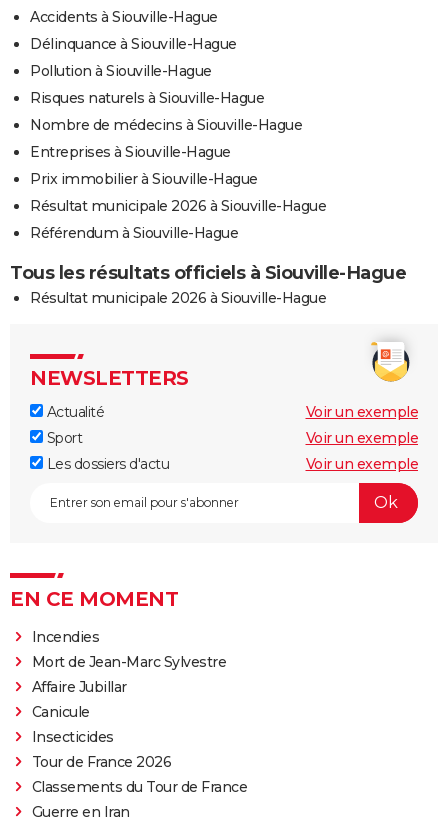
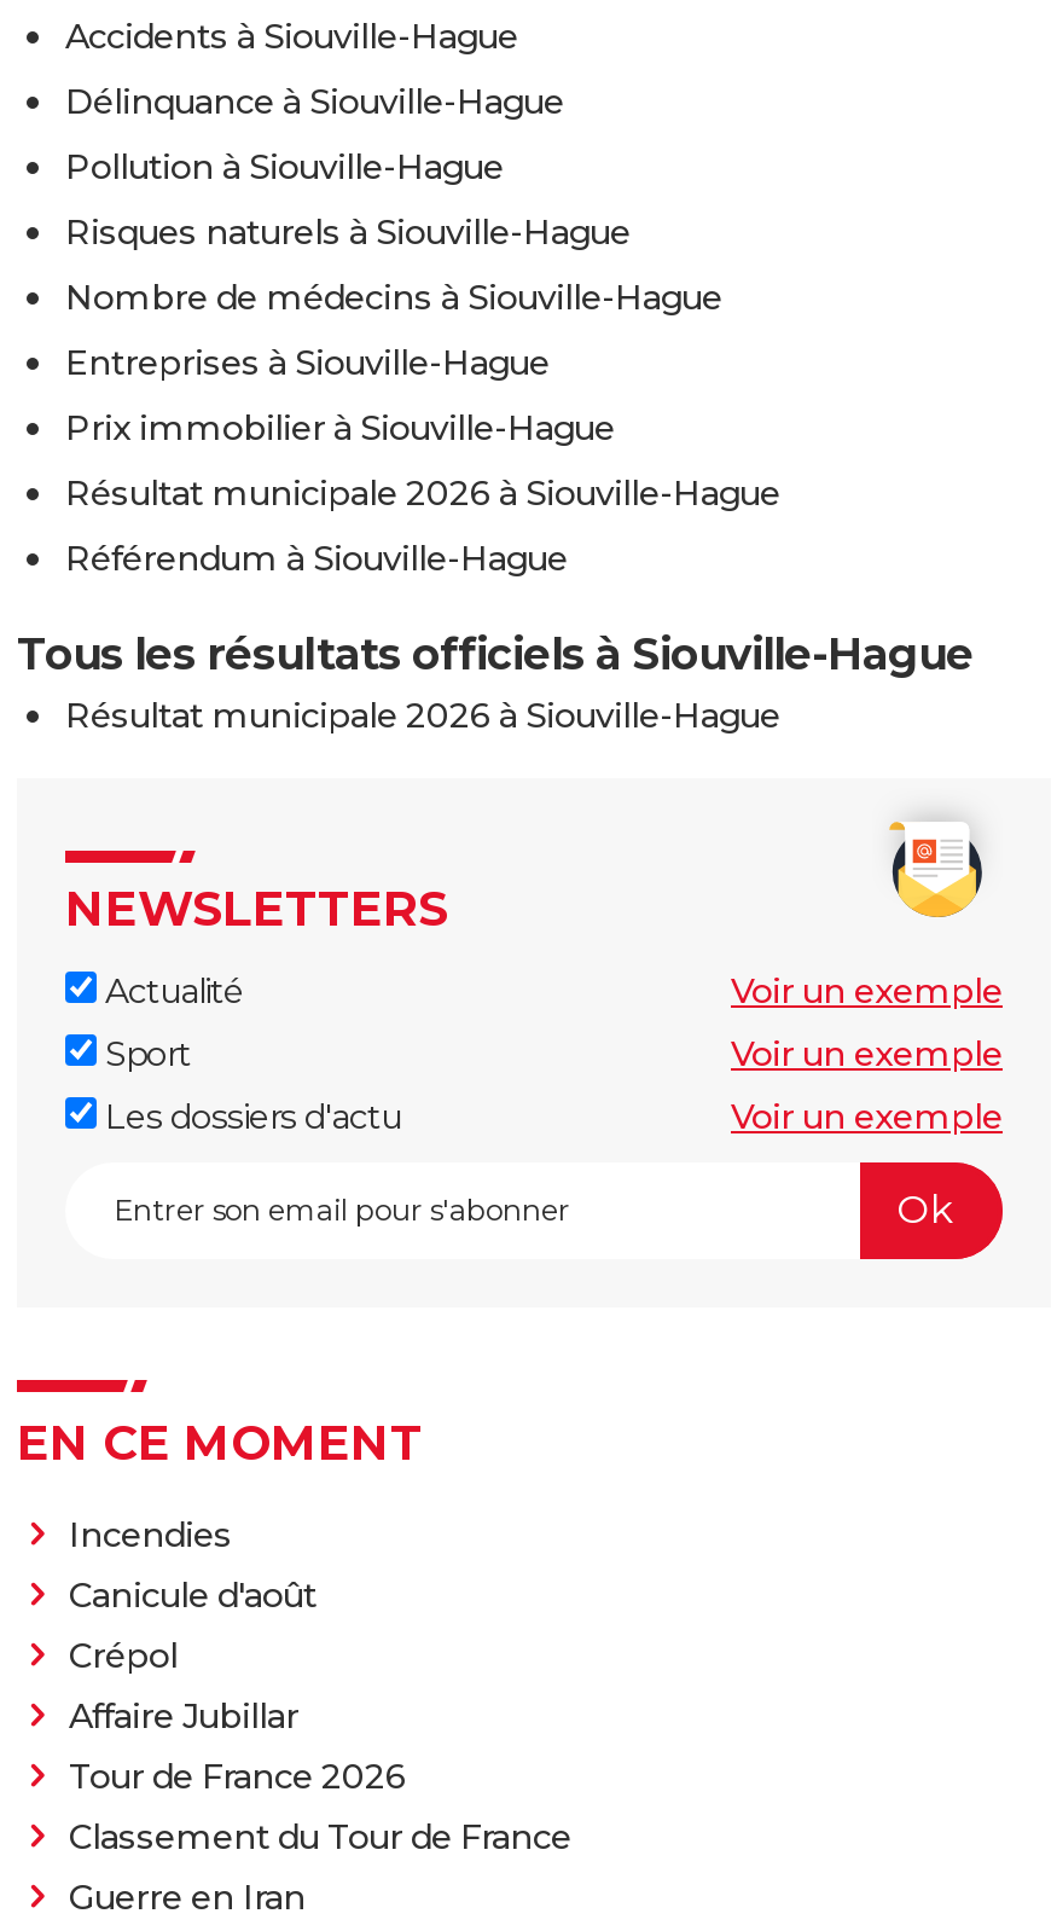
[31,652,226,670] Mort de Jean-Marc Sylvestre -> [69,1572,316,1676] Canicule d'août | Crépol
moved [31,677,126,695] -> [69,1693,298,1736]: Affaire Jubillar
[31,702,113,745] Canicule | Insecticides -> none
[31,777,247,795] Classements du Tour de France -> [69,1814,571,1857] Classement du Tour de France

